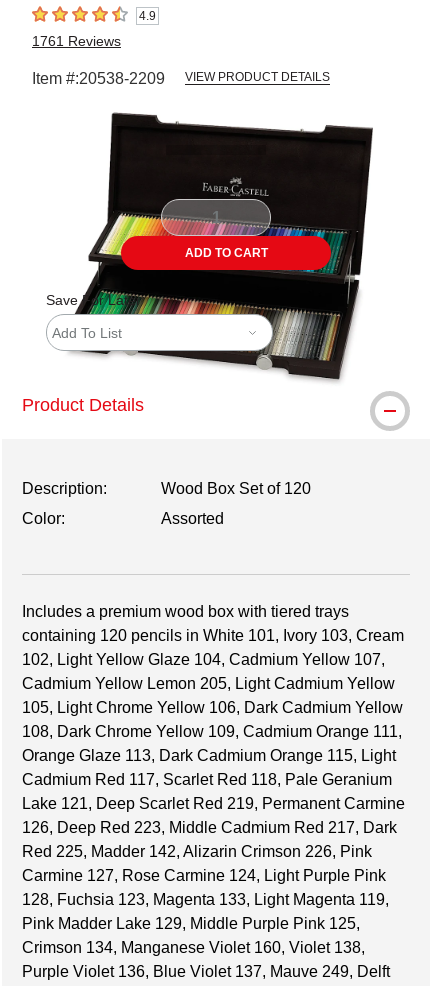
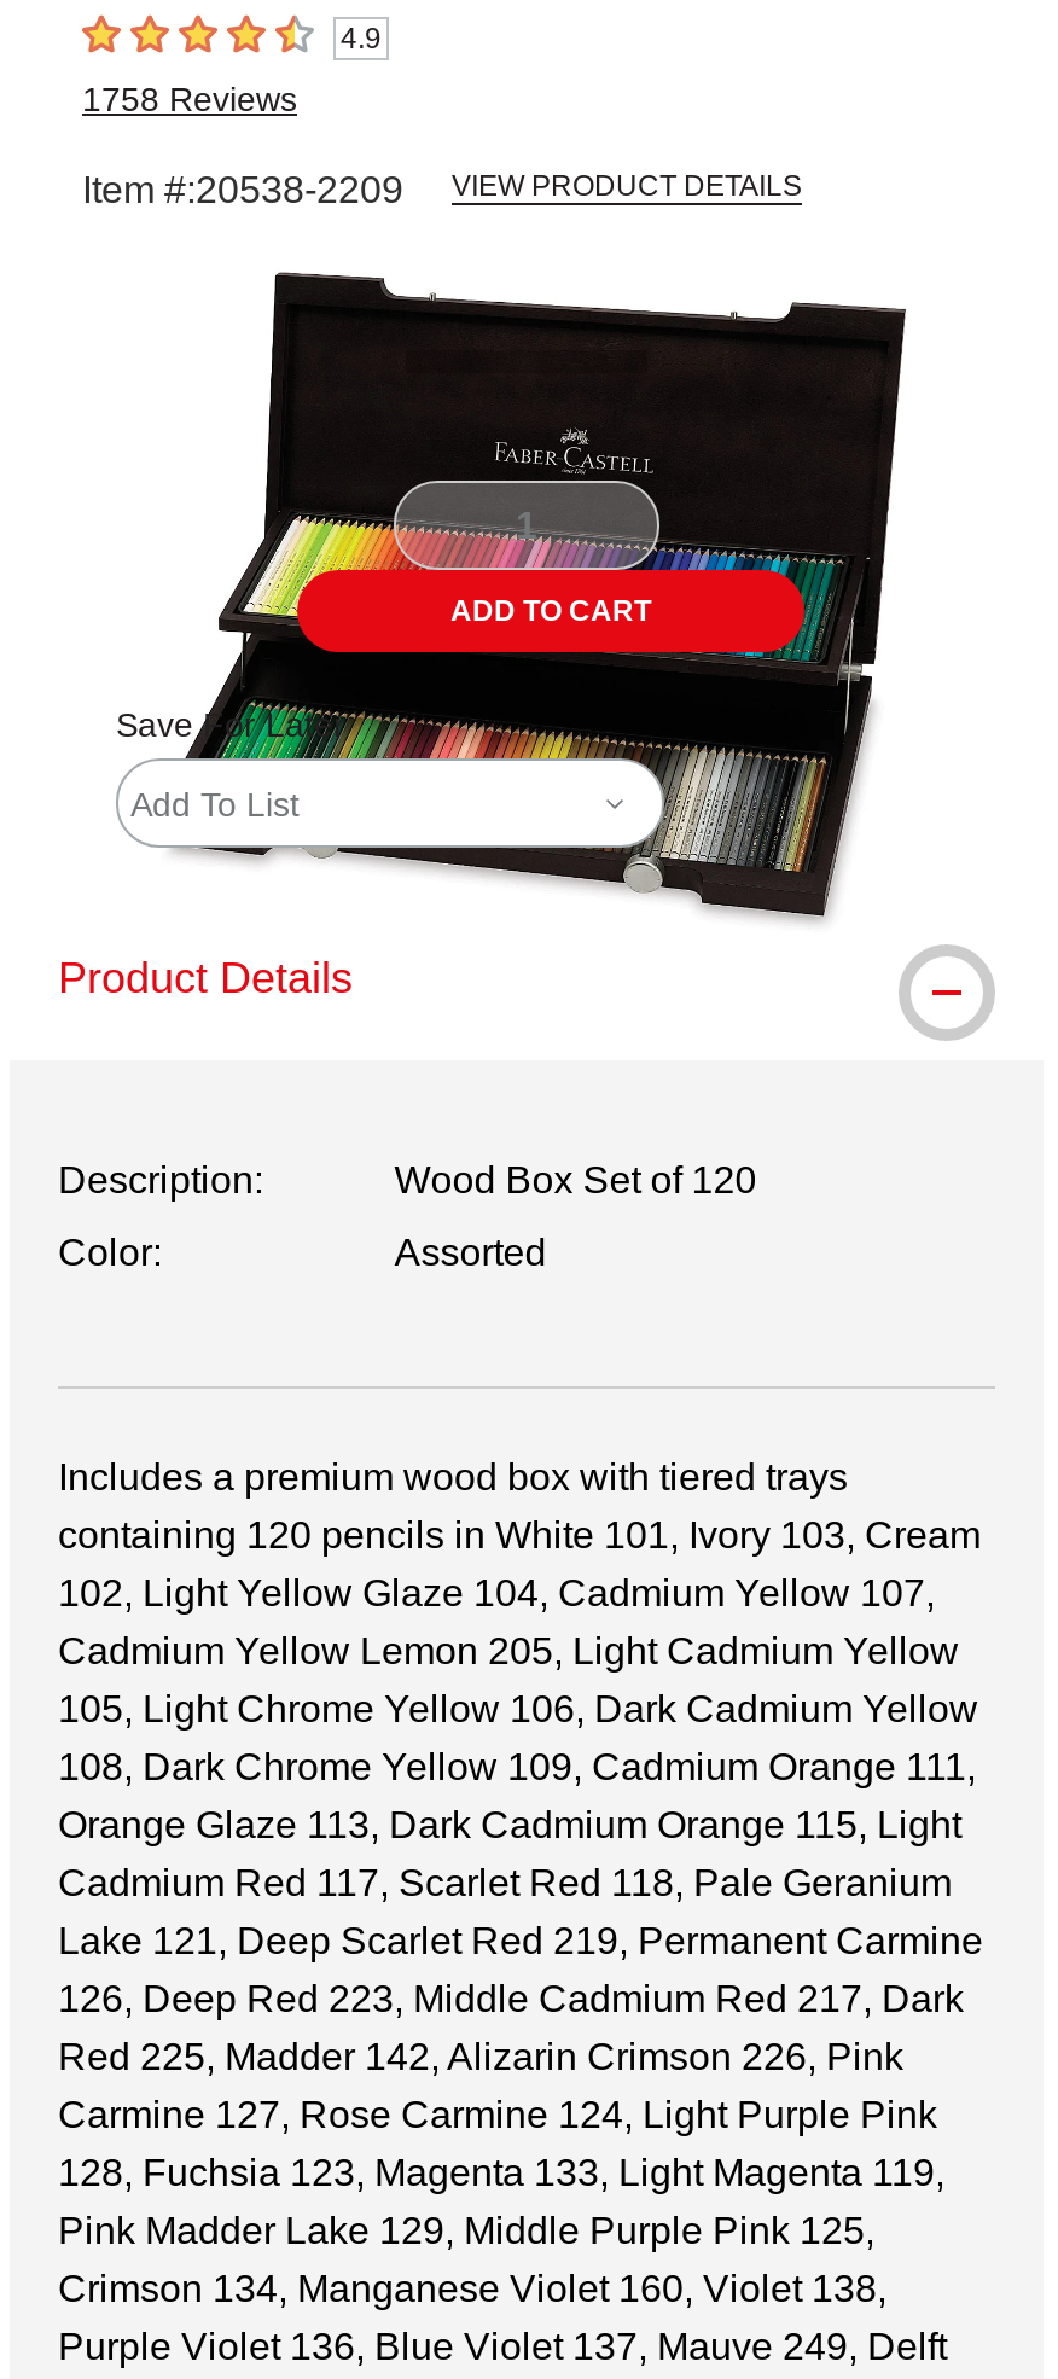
[32,33,121,49] 1761 Reviews -> [82,80,297,118] 1758 Reviews

